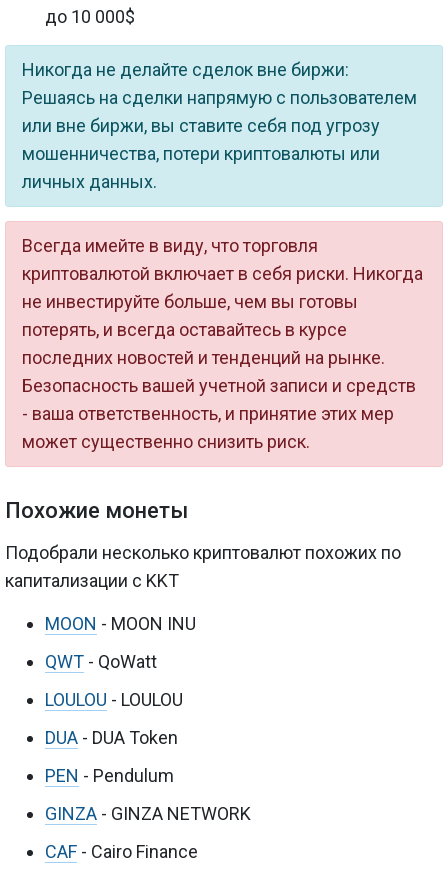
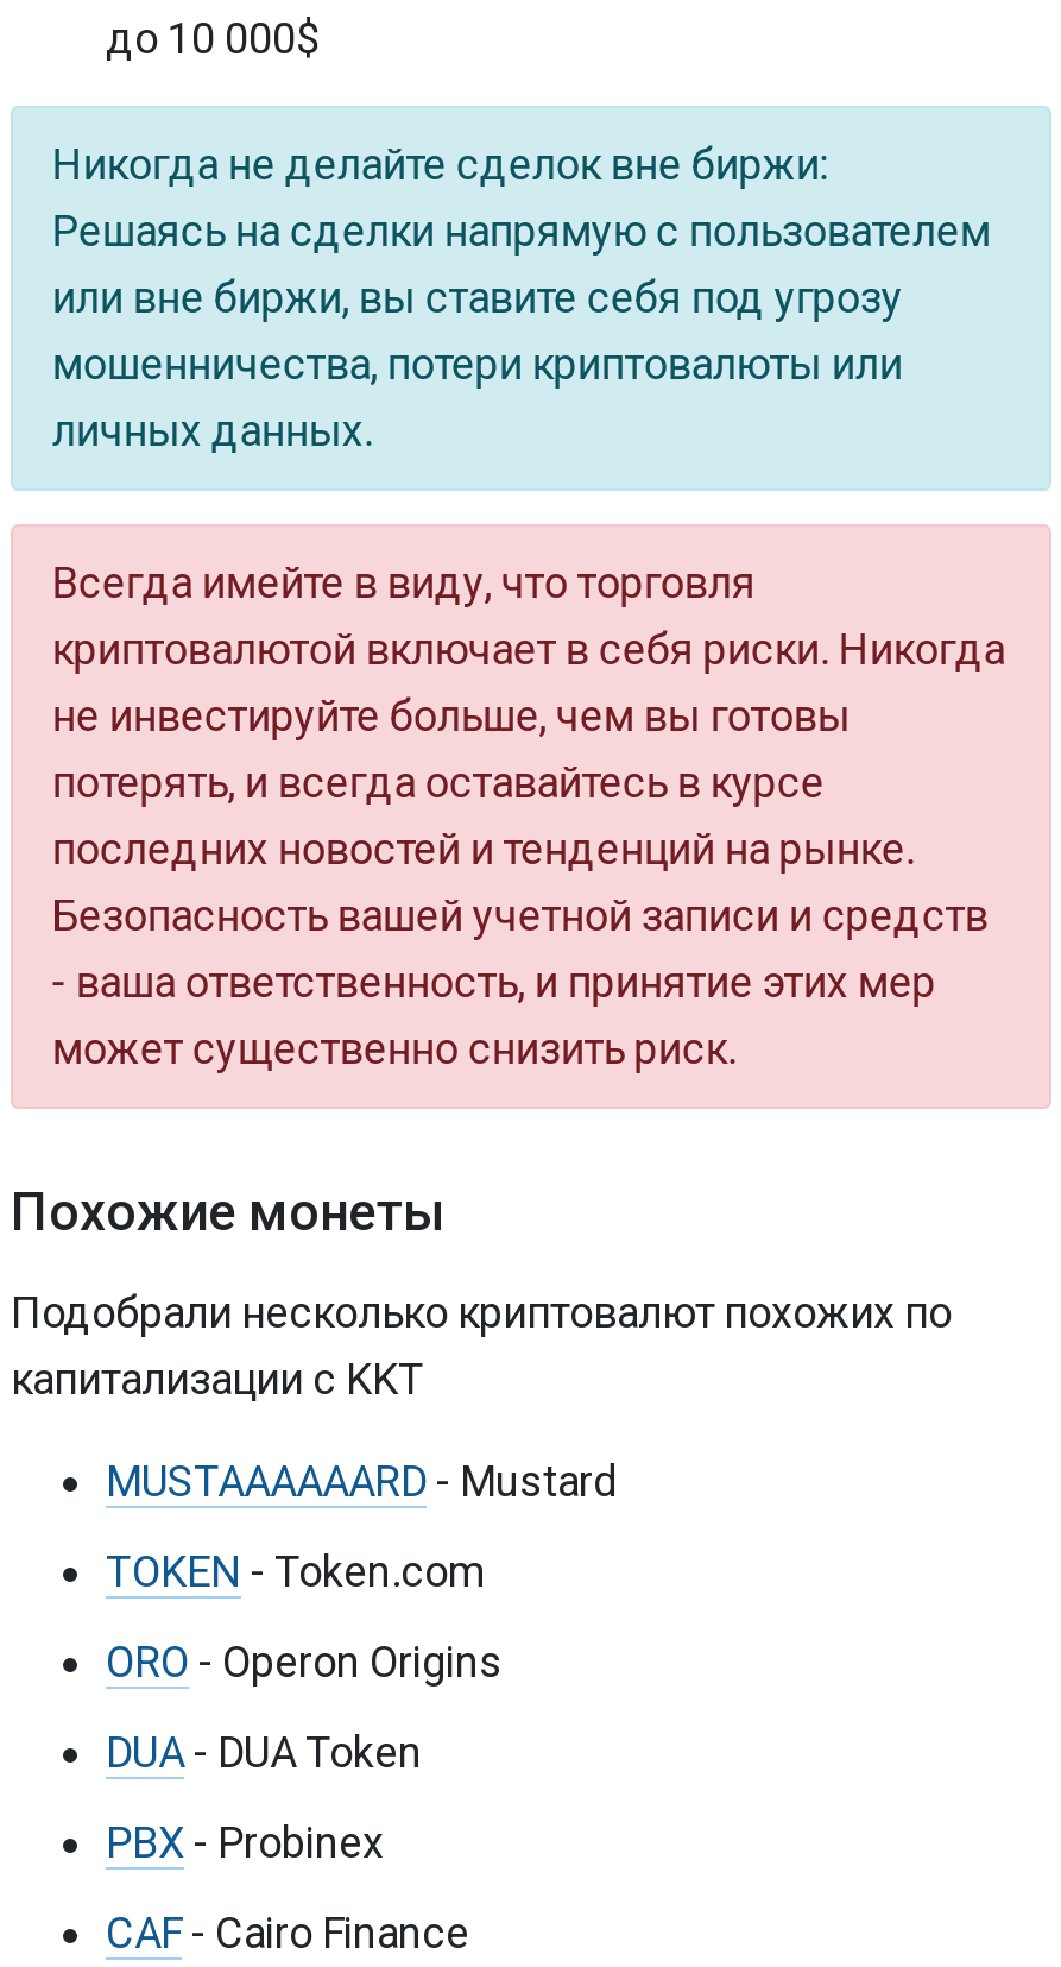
[45,612,196,633] MOON - MOON INU -> [106,1455,617,1505] MUSTAAAAAARD - Mustard
[45,650,157,671] QWT - QoWatt -> [106,1545,486,1595] TOKEN - Token.com
[45,688,183,709] LOULOU - LOULOU -> [106,1635,503,1685] ORO - Operon Origins
[45,764,251,823] PEN - Pendulum | GINZA - GINZA NETWORK -> [106,1816,384,1866] PBX - Probinex

